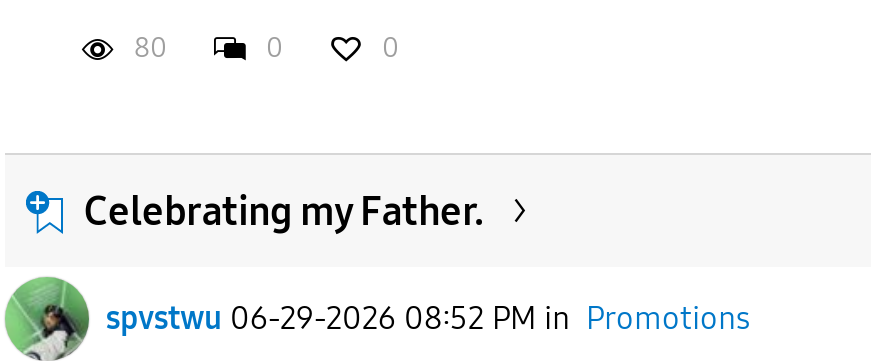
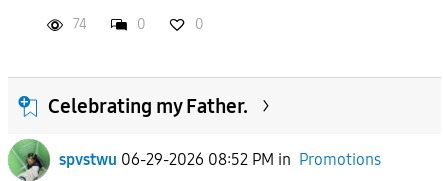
[134,31,166,65] 80 -> [72,16,86,33] 74

